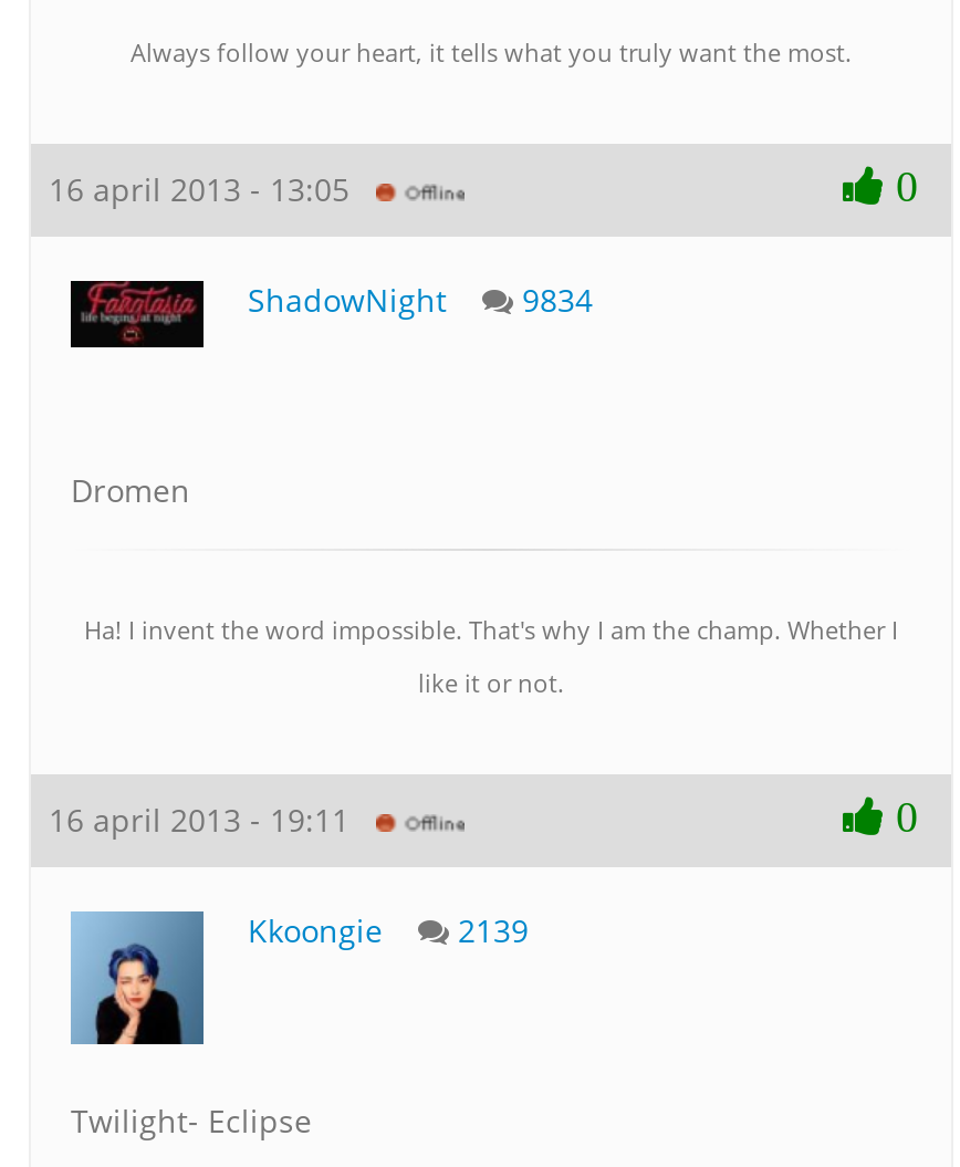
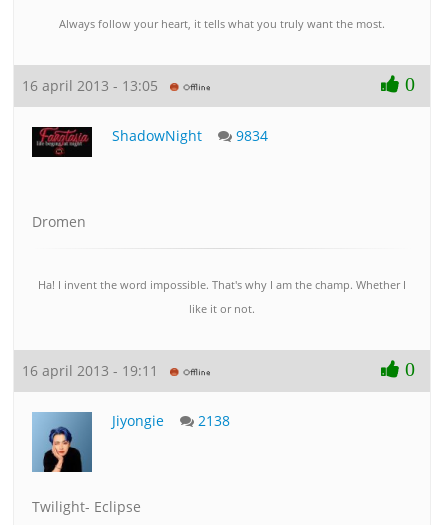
[248,909,529,951] Kkoongie | 2139 -> [112,411,230,430] Jiyongie | 2138

